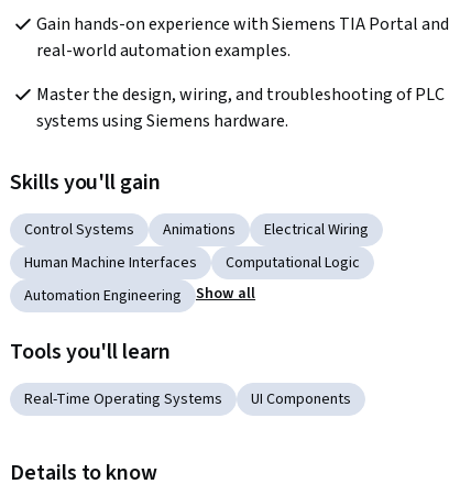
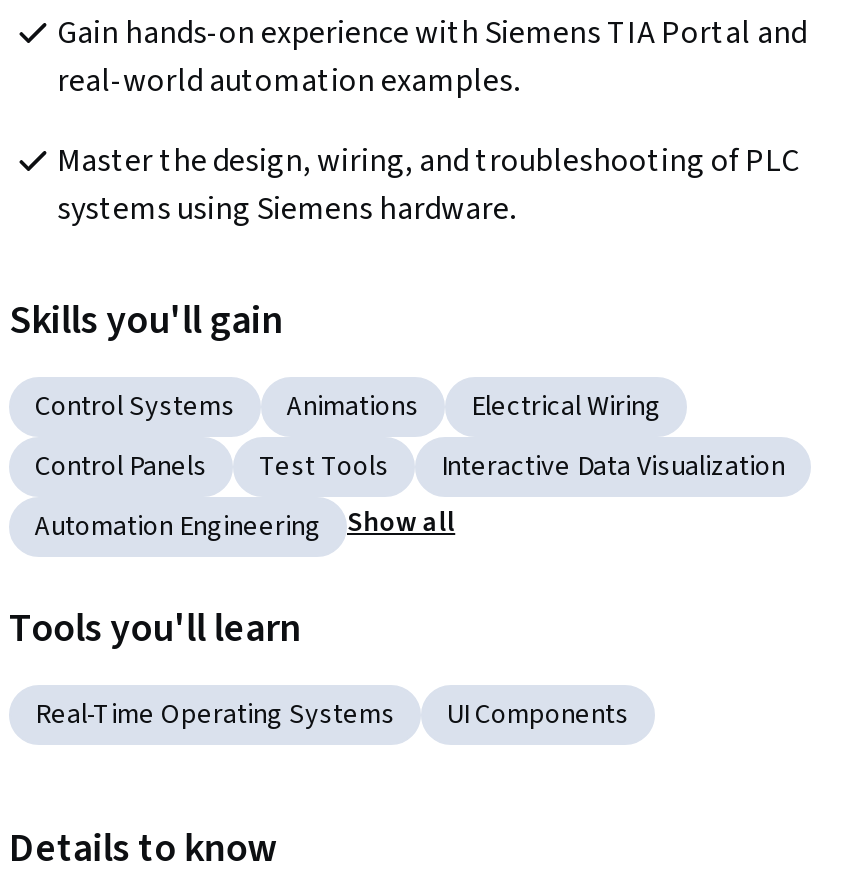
[24,251,360,273] Human Machine Interfaces | Computational Logic -> [35,446,785,486] Control Panels | Test Tools | Interactive Data Visualization

